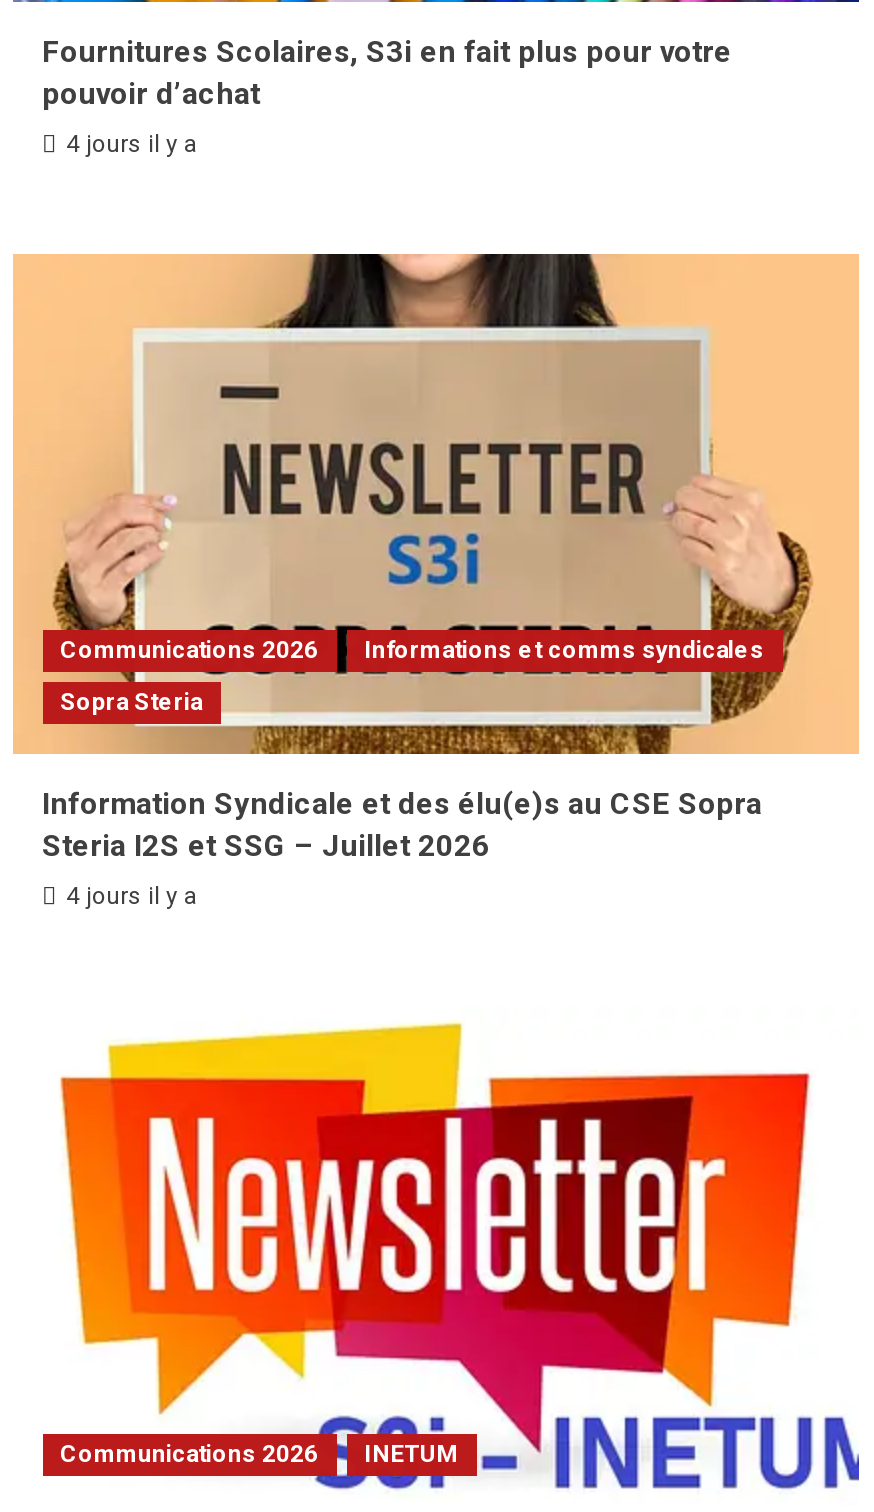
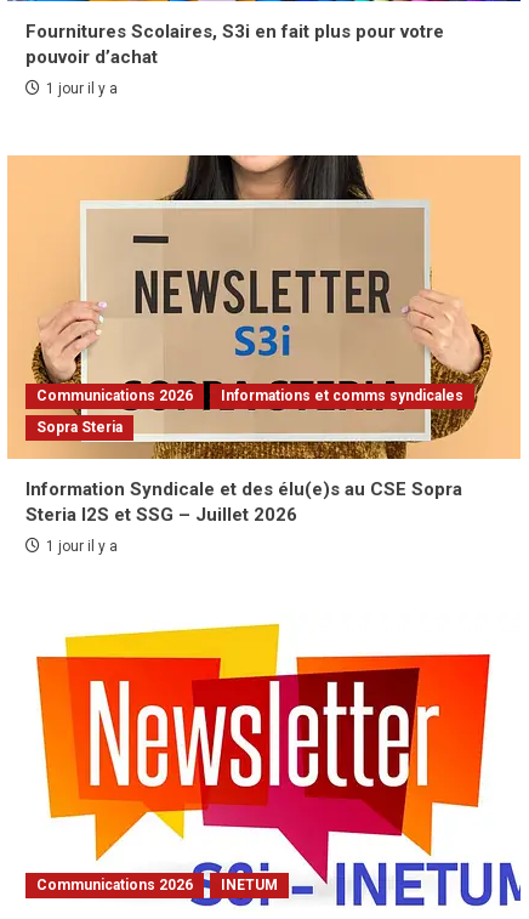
[66,131,198,159] 4 jours il y a -> [45,81,117,98] 1 jour il y a
[66,883,198,911] 4 jours il y a -> [45,538,117,555] 1 jour il y a

